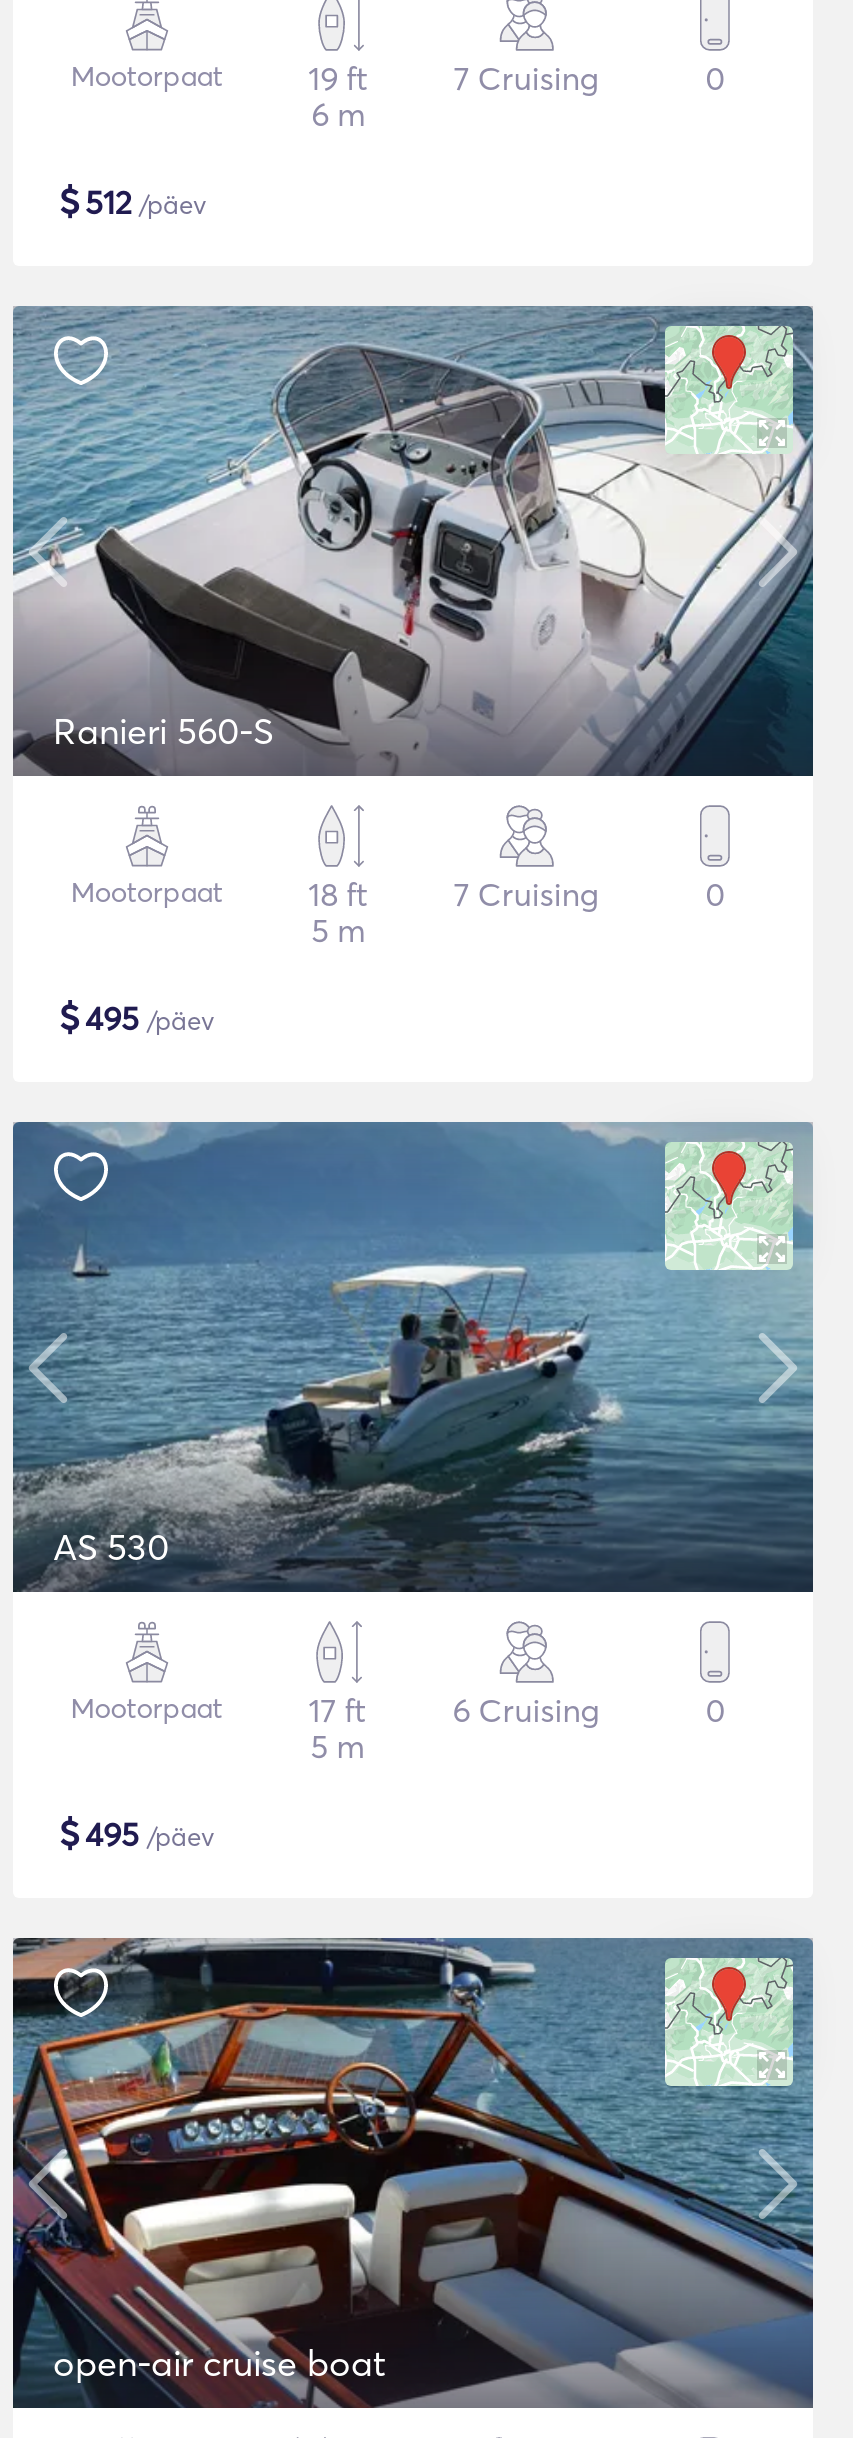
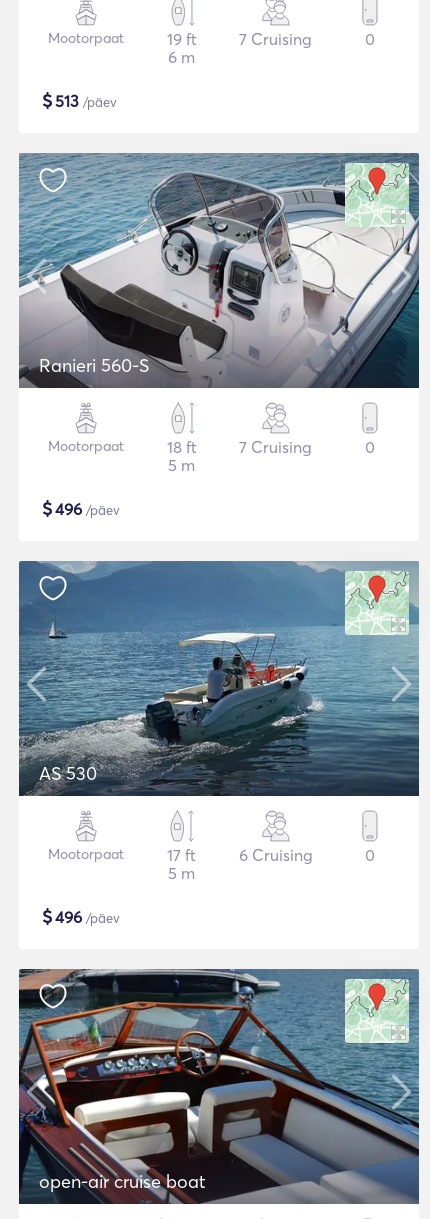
[59,178,207,224] $512 /päev -> [42,89,117,112] $513 /päev
[59,994,215,1040] $495 /päev -> [42,497,120,520] $496 /päev
[59,1810,215,1856] $495 /päev -> [42,905,120,928] $496 /päev

